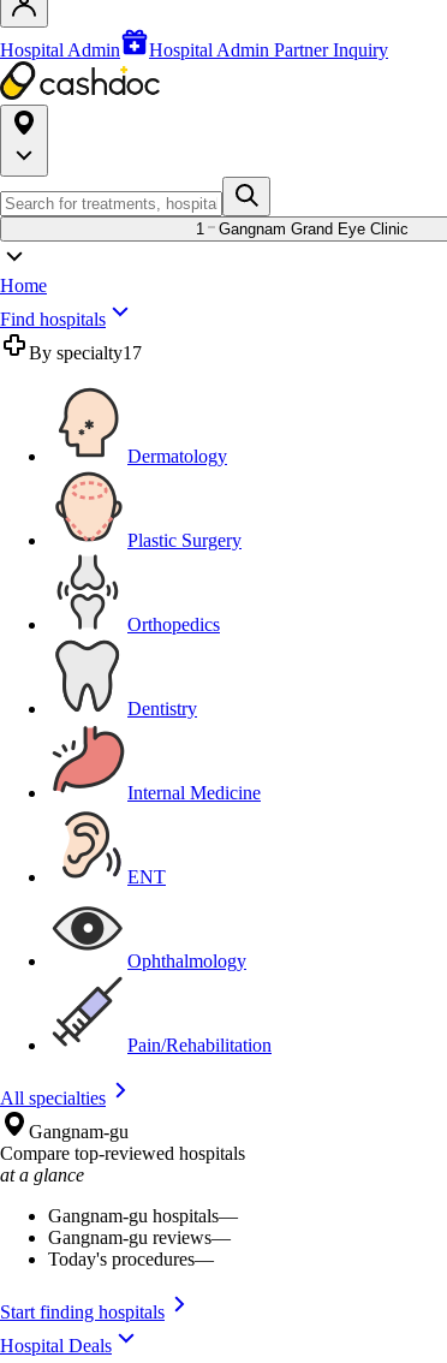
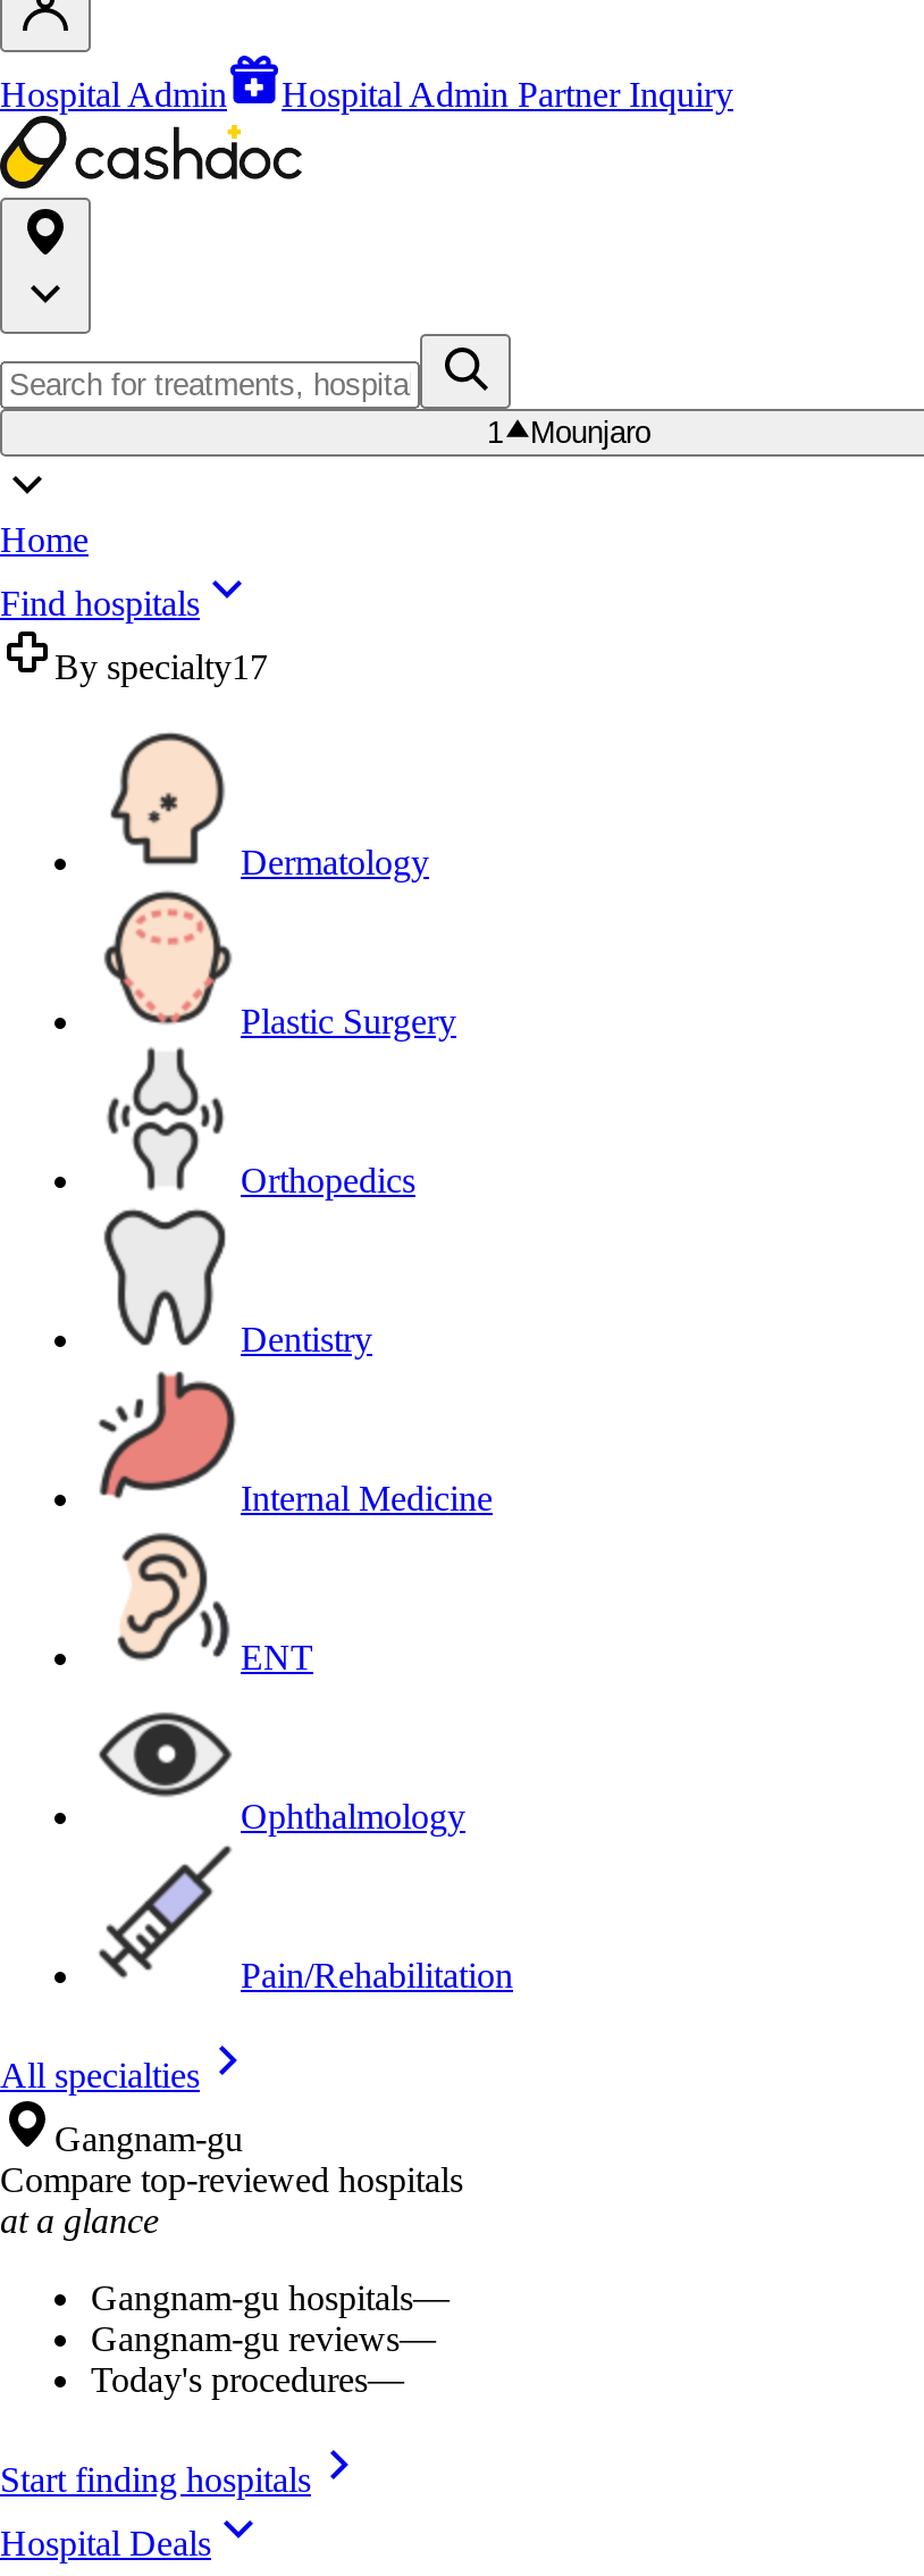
[218,220,408,238] Gangnam Grand Eye Clinic -> [530,416,650,450] Mounjaro

